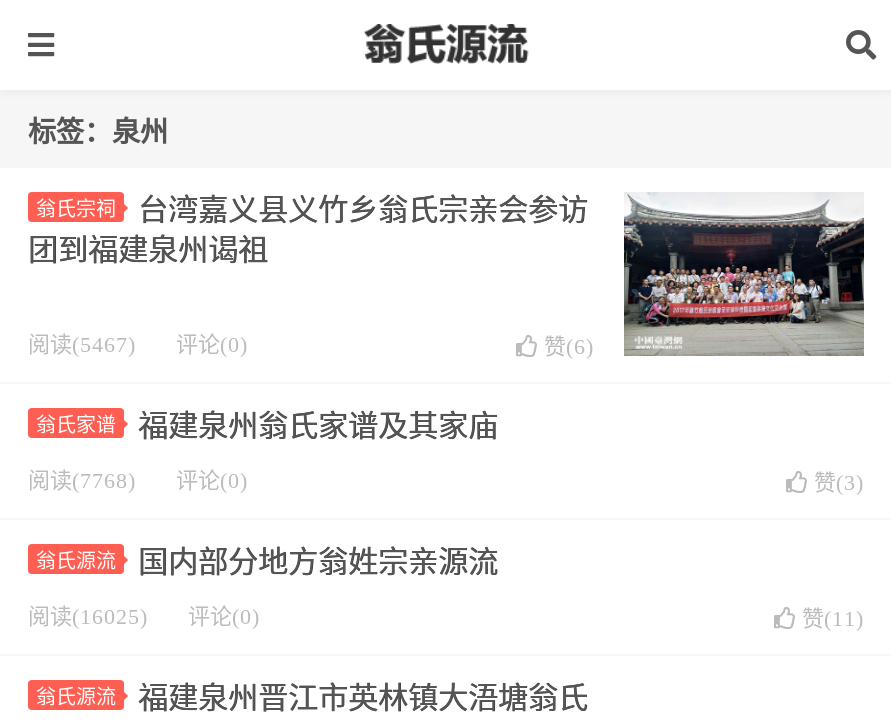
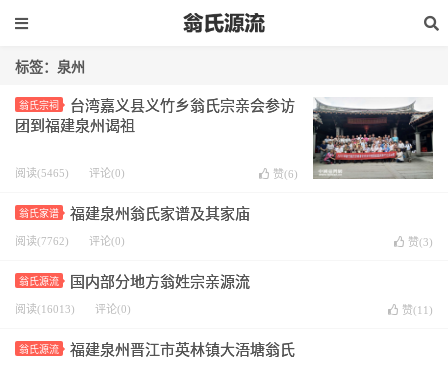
[28,332,248,356] 阅读(5467) 评论(0) -> [15,167,125,179] 阅读(5465) 评论(0)
[28,468,248,492] 阅读(7768) 评论(0) -> [15,235,125,247] 阅读(7762) 评论(0)
[28,604,260,628] 阅读(16025) 评论(0) -> [15,303,131,315] 阅读(16013) 评论(0)

